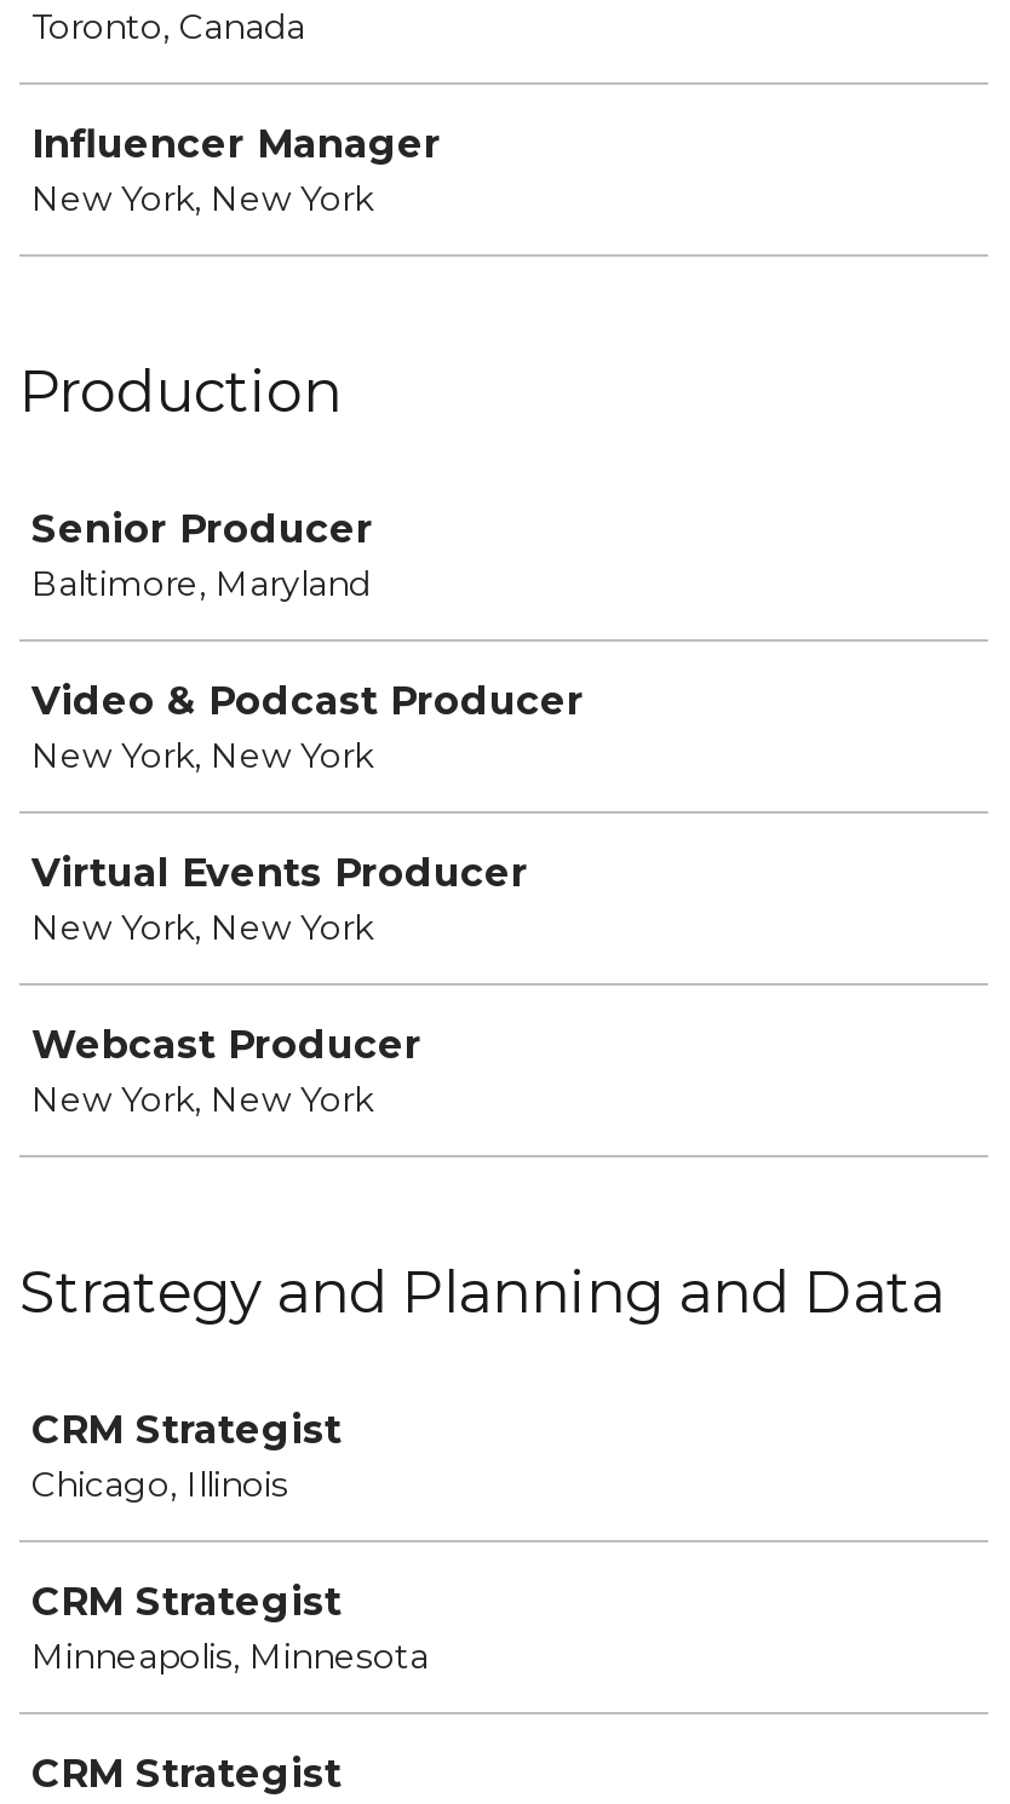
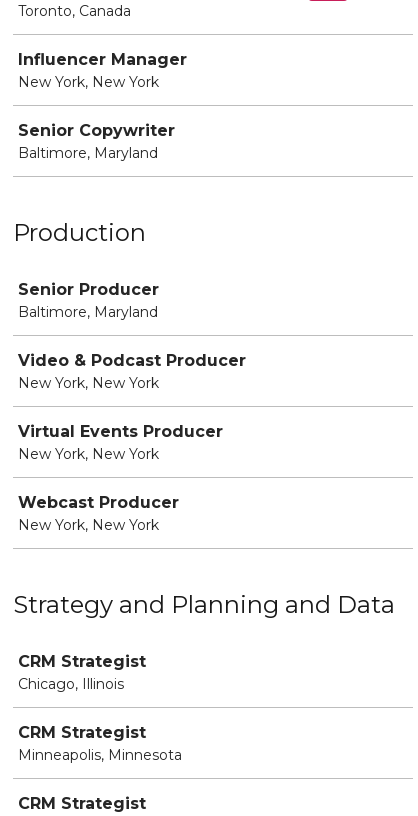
none -> [18,121,175,162] Senior Copywriter | Baltimore, Maryland

